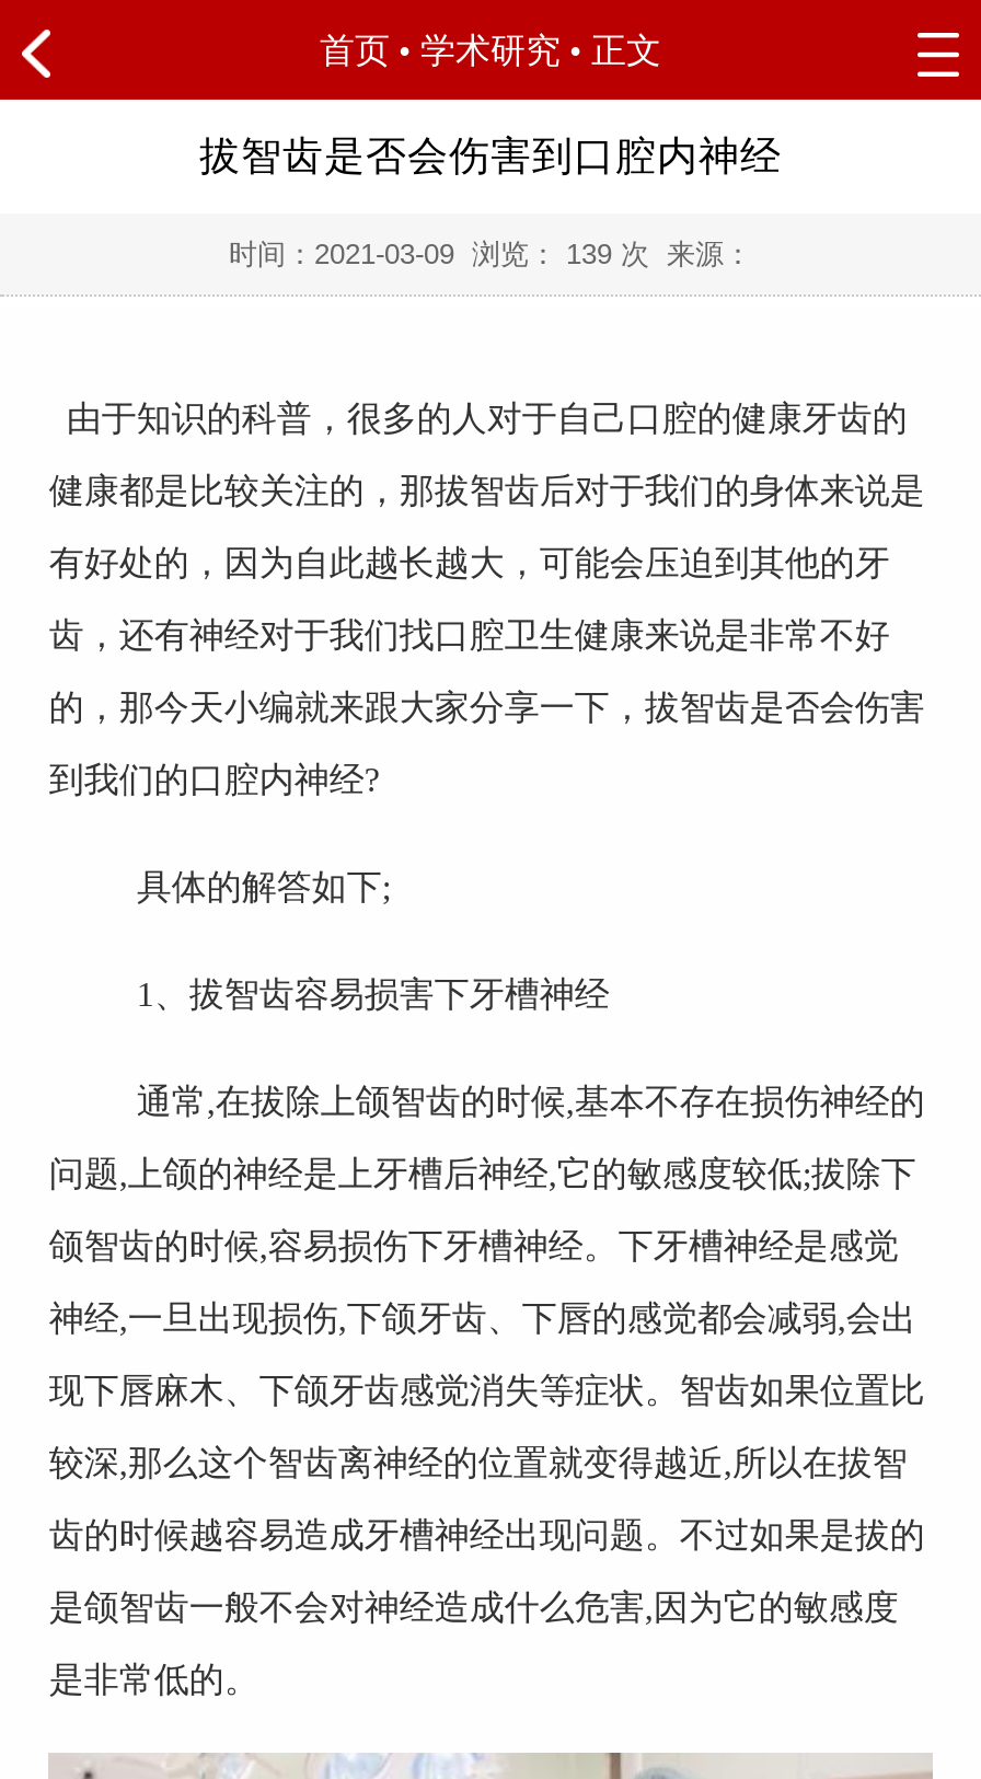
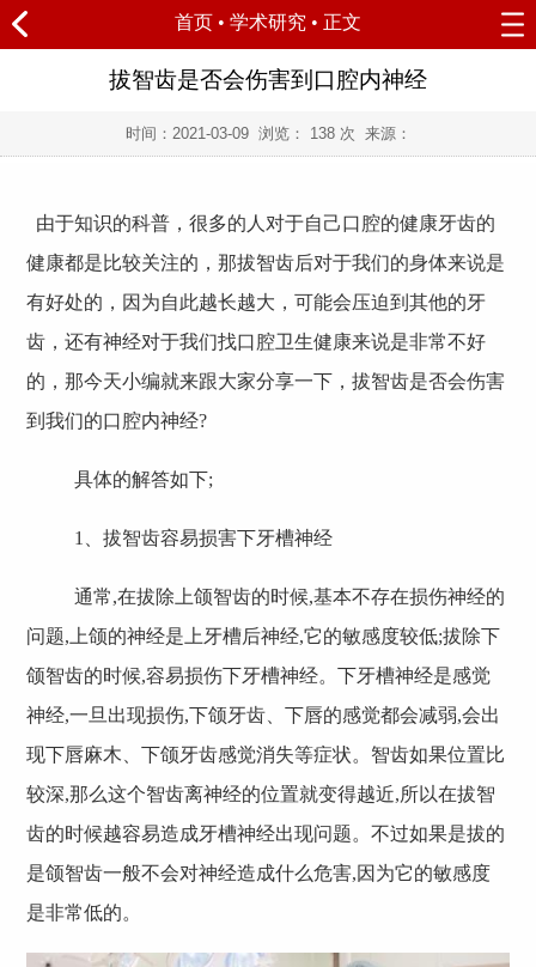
[229,236,752,269] 时间：2021-03-09浏览：139 次 来源： -> [125,124,411,142] 时间：2021-03-09浏览：138 次 来源：

